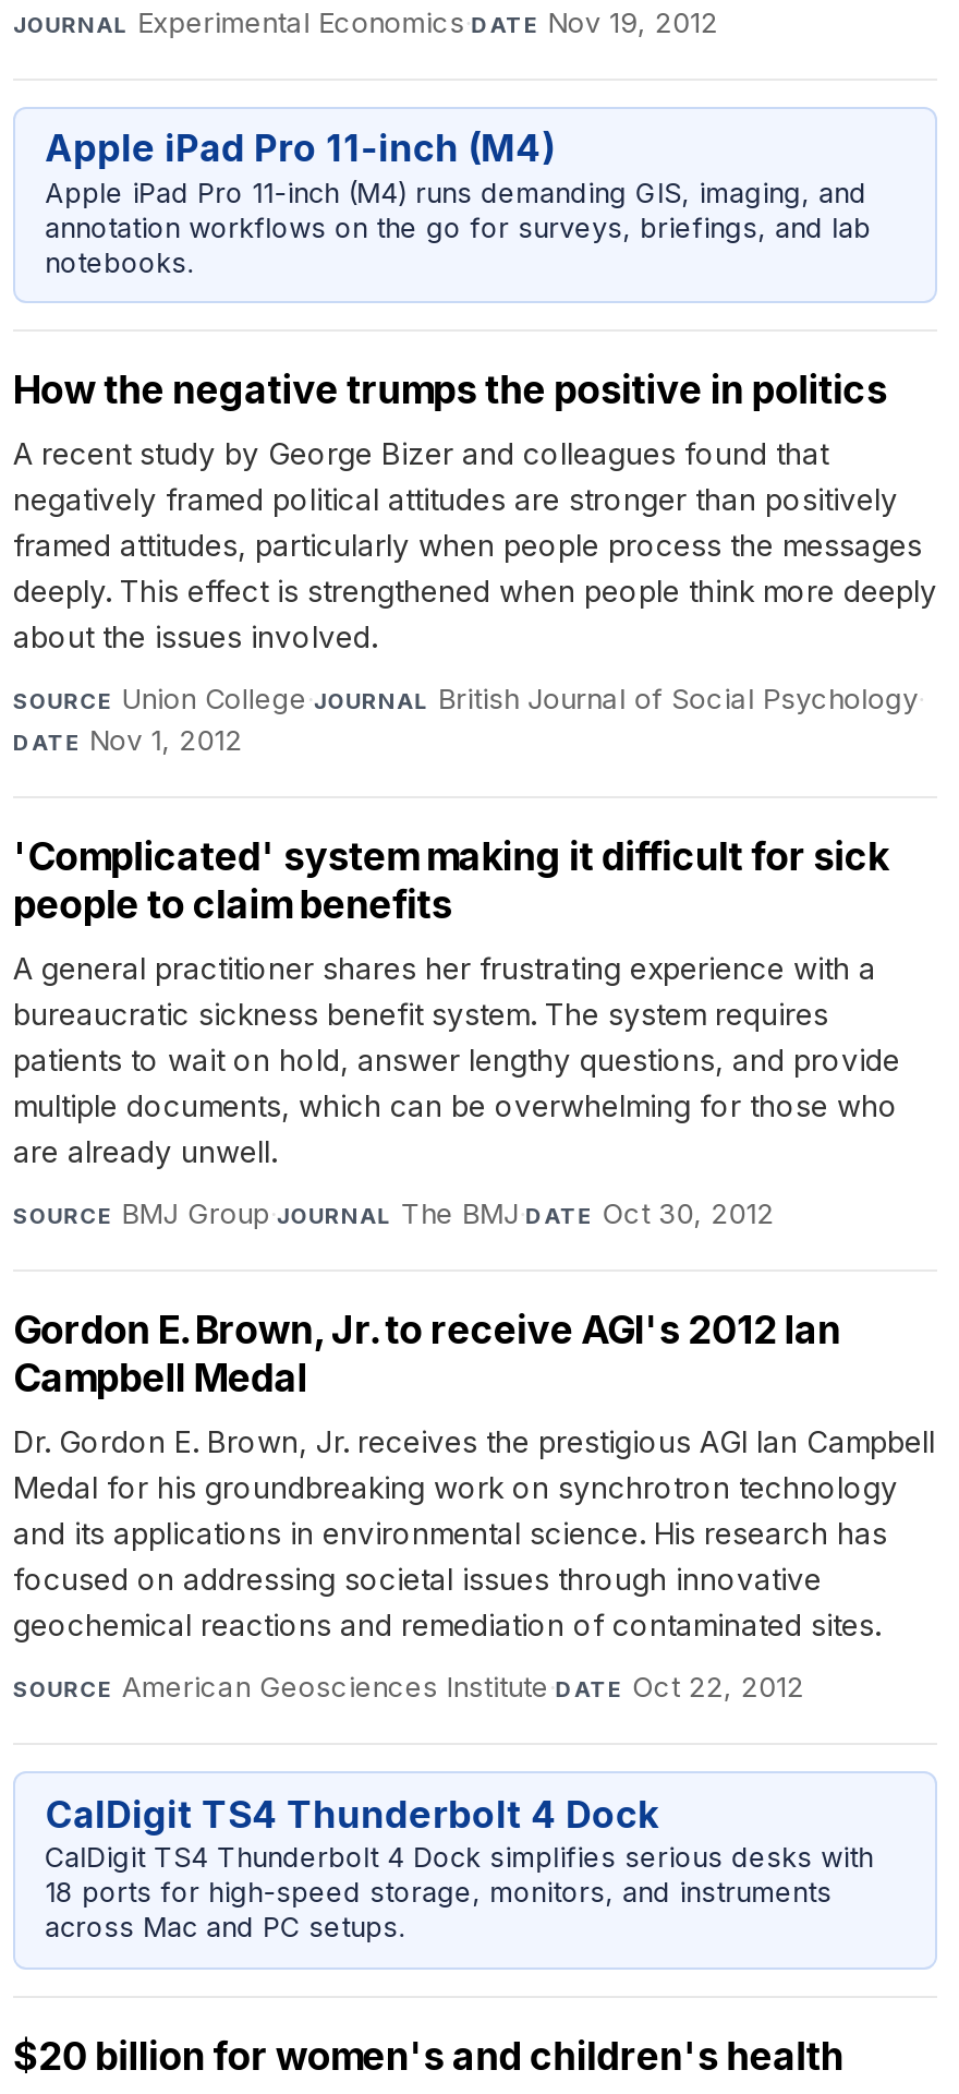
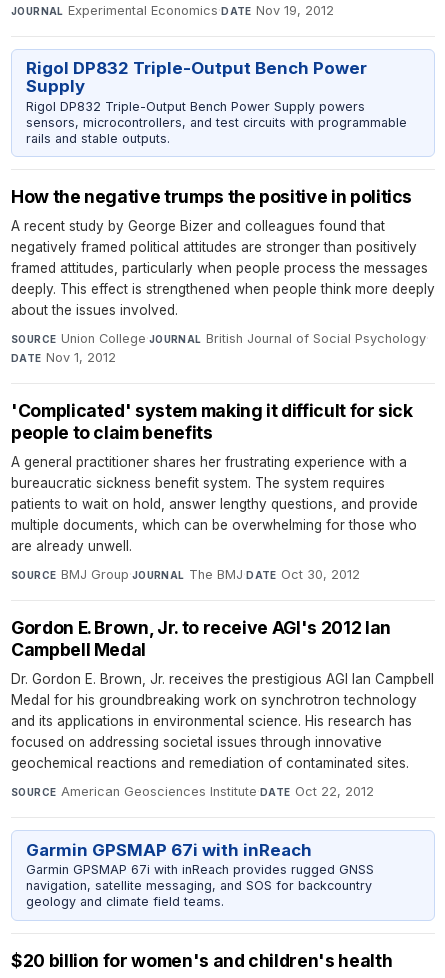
[45,127,871,279] Apple iPad Pro 11-inch (M4) | Apple iPad Pro 11-inch (M4) runs demanding GIS, imaging, and | annotation workflows on the go for surveys, briefings, and lab | notebooks. -> [26,58,407,146] Rigol DP832 Triple-Output Bench Power | Supply | Rigol DP832 Triple-Output Bench Power Supply powers | sensors, microcontrollers, and test circuits with programmable | rails and stable outputs.
[45,1793,873,1944] CalDigit TS4 Thunderbolt 4 Dock | CalDigit TS4 Thunderbolt 4 Dock simplifies serious desks with | 18 ports for high-speed storage, monitors, and instruments | across Mac and PC setups. -> [26,840,374,909] Garmin GPSMAP 67i with inReach | Garmin GPSMAP 67i with inReach provides rugged GNSS | navigation, satellite messaging, and SOS for backcountry | geology and climate field teams.

